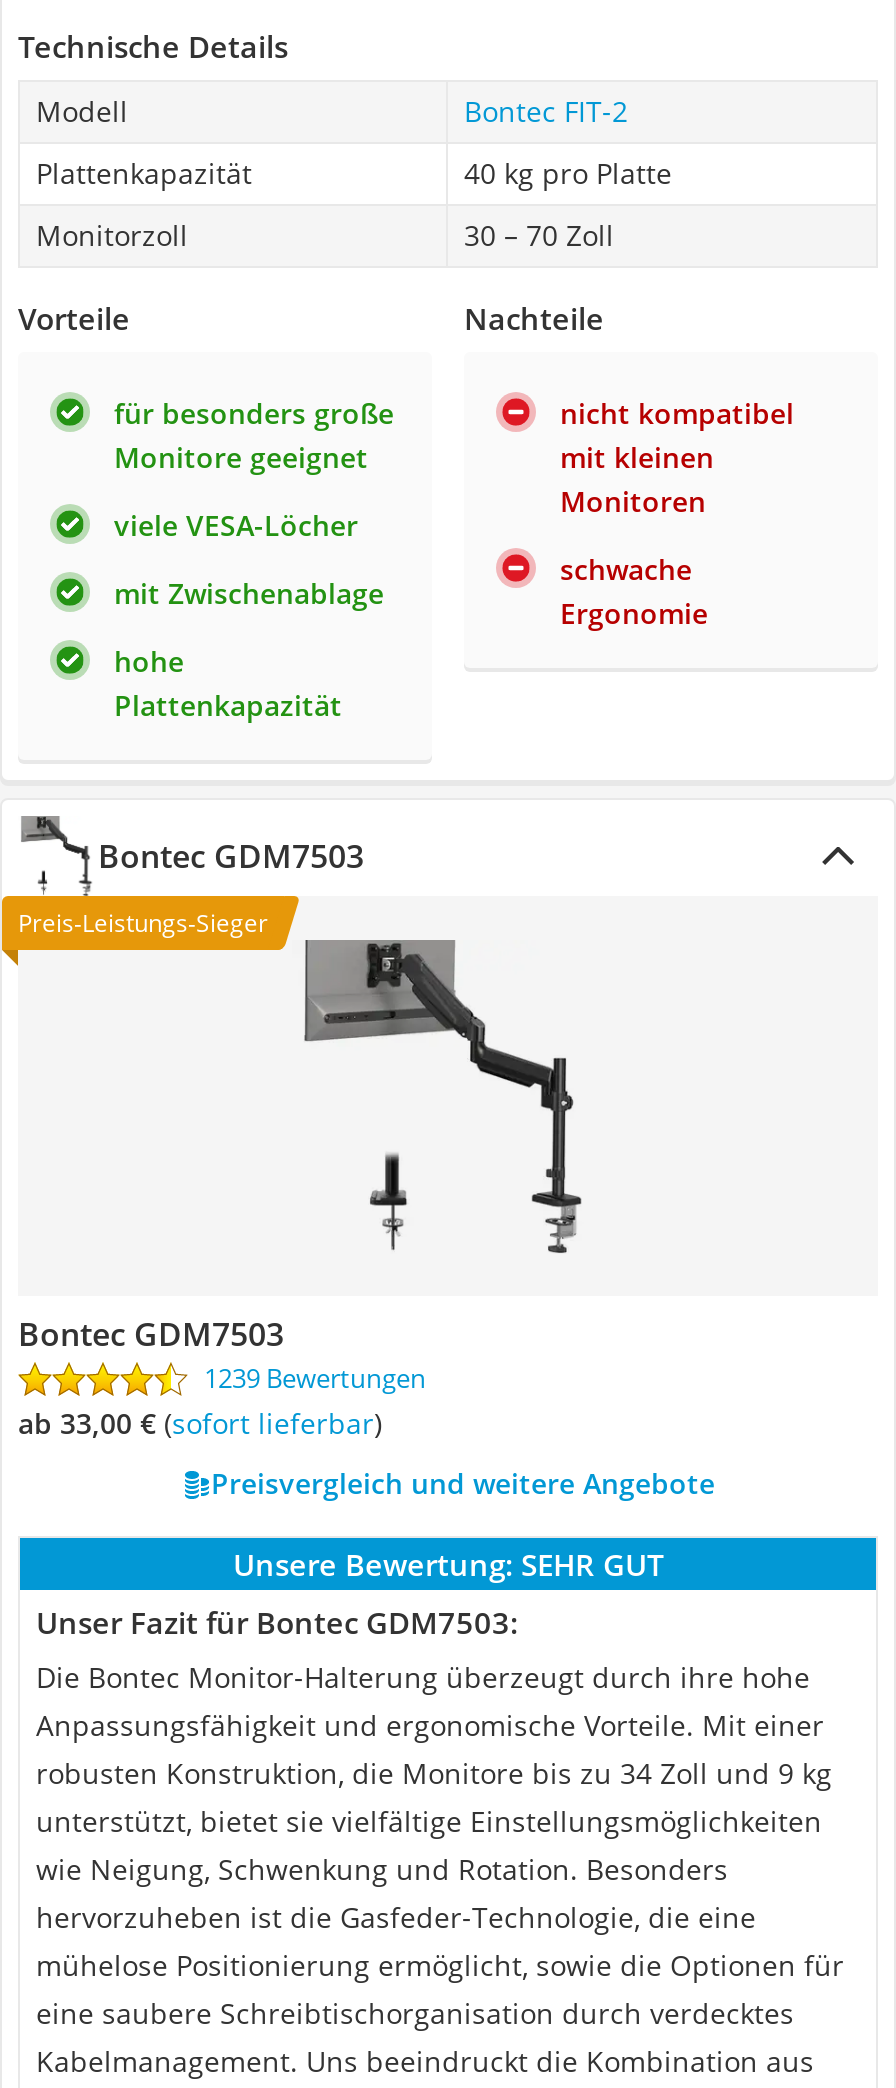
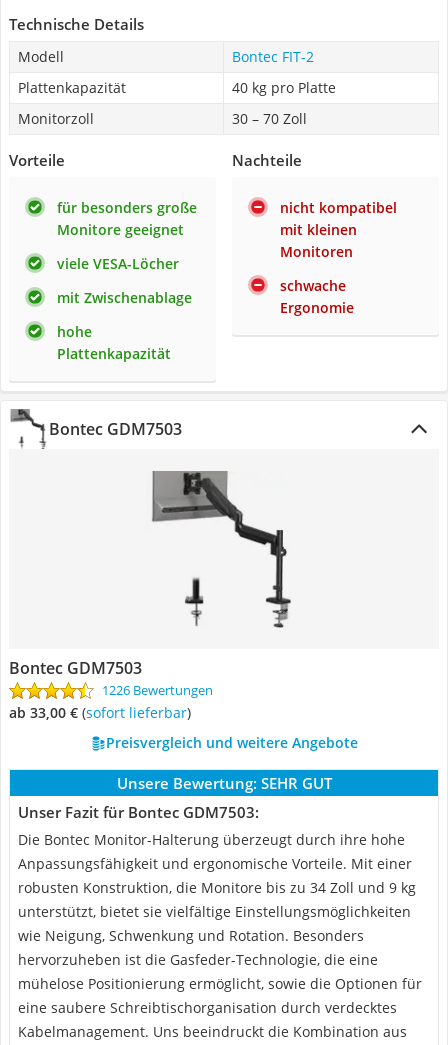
[18,906,268,940] Preis-Leistungs-Sieger -> none
[204,1360,426,1396] 1239 Bewertungen -> [102,681,213,699] 1226 Bewertungen

